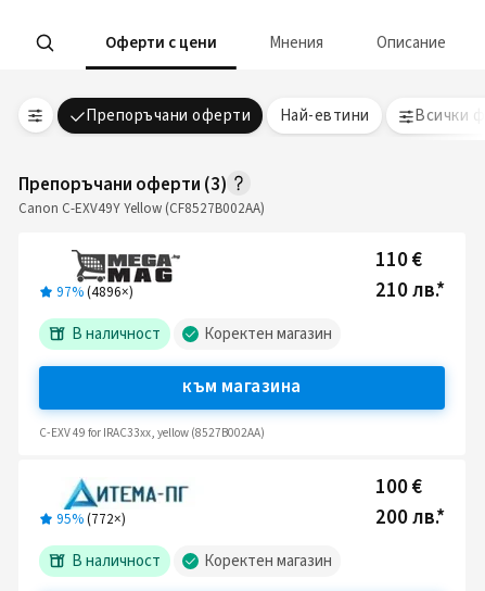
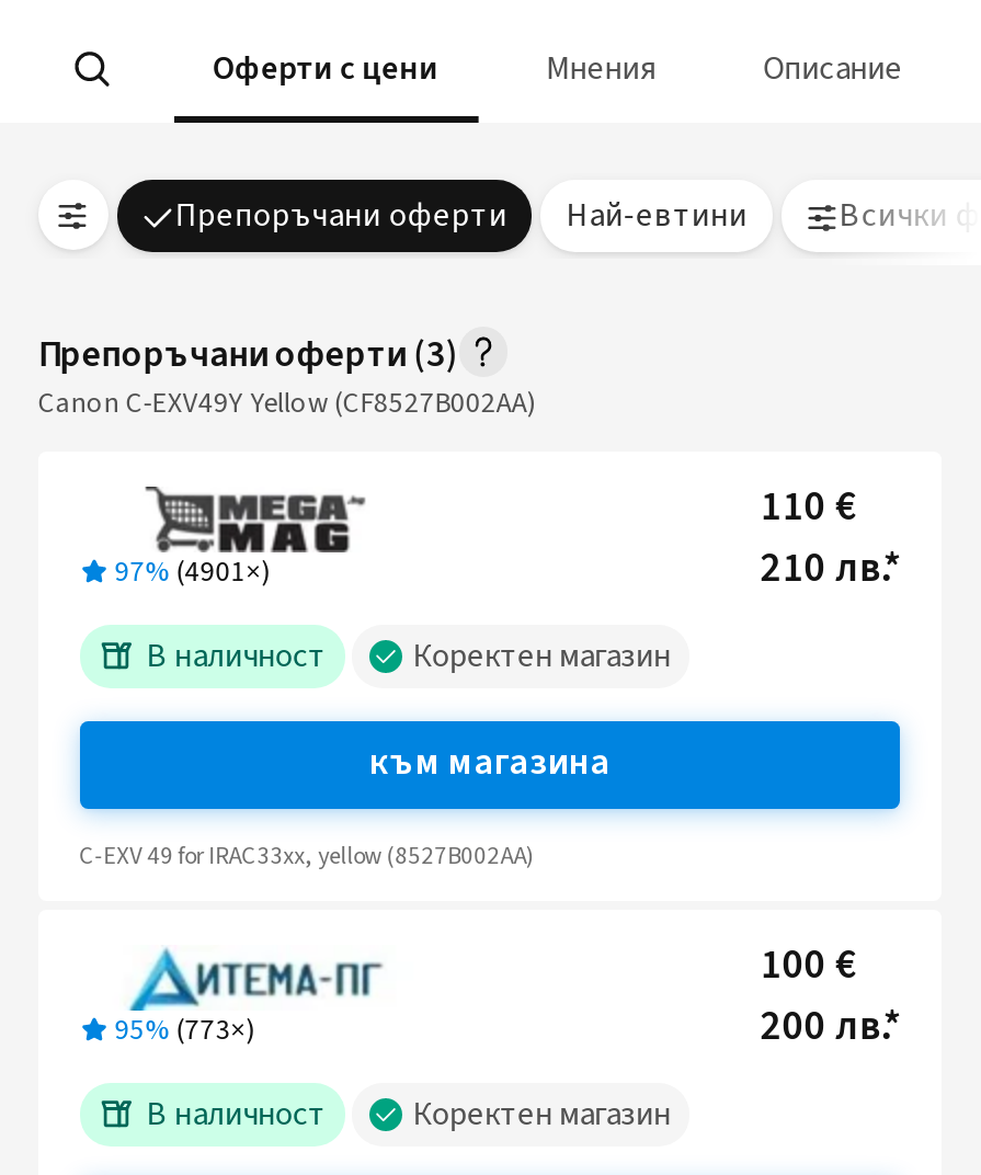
[56,282,133,302] 97% (4896×) -> [115,552,270,592] 97% (4901×)
[56,509,126,529] 95% (772×) -> [115,1010,255,1050] 95% (773×)

